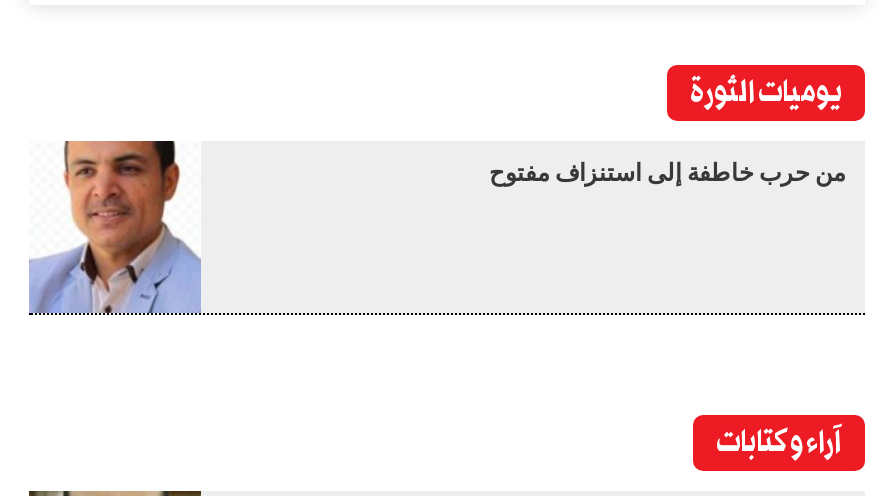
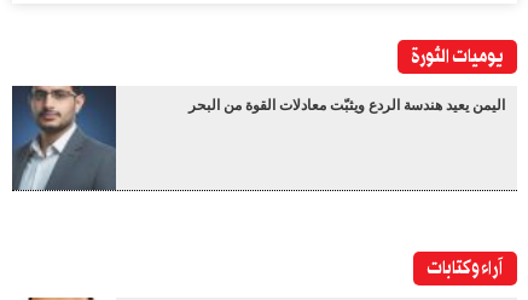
[29,138,201,316] [image] -> [11,85,117,191] [image]
[489,159,845,187] من حرب خاطفة إلى استنزاف مفتوح -> [188,96,505,113] اليمن يعيد هندسة الردع ويثبّت معادلات القوة من البحر

